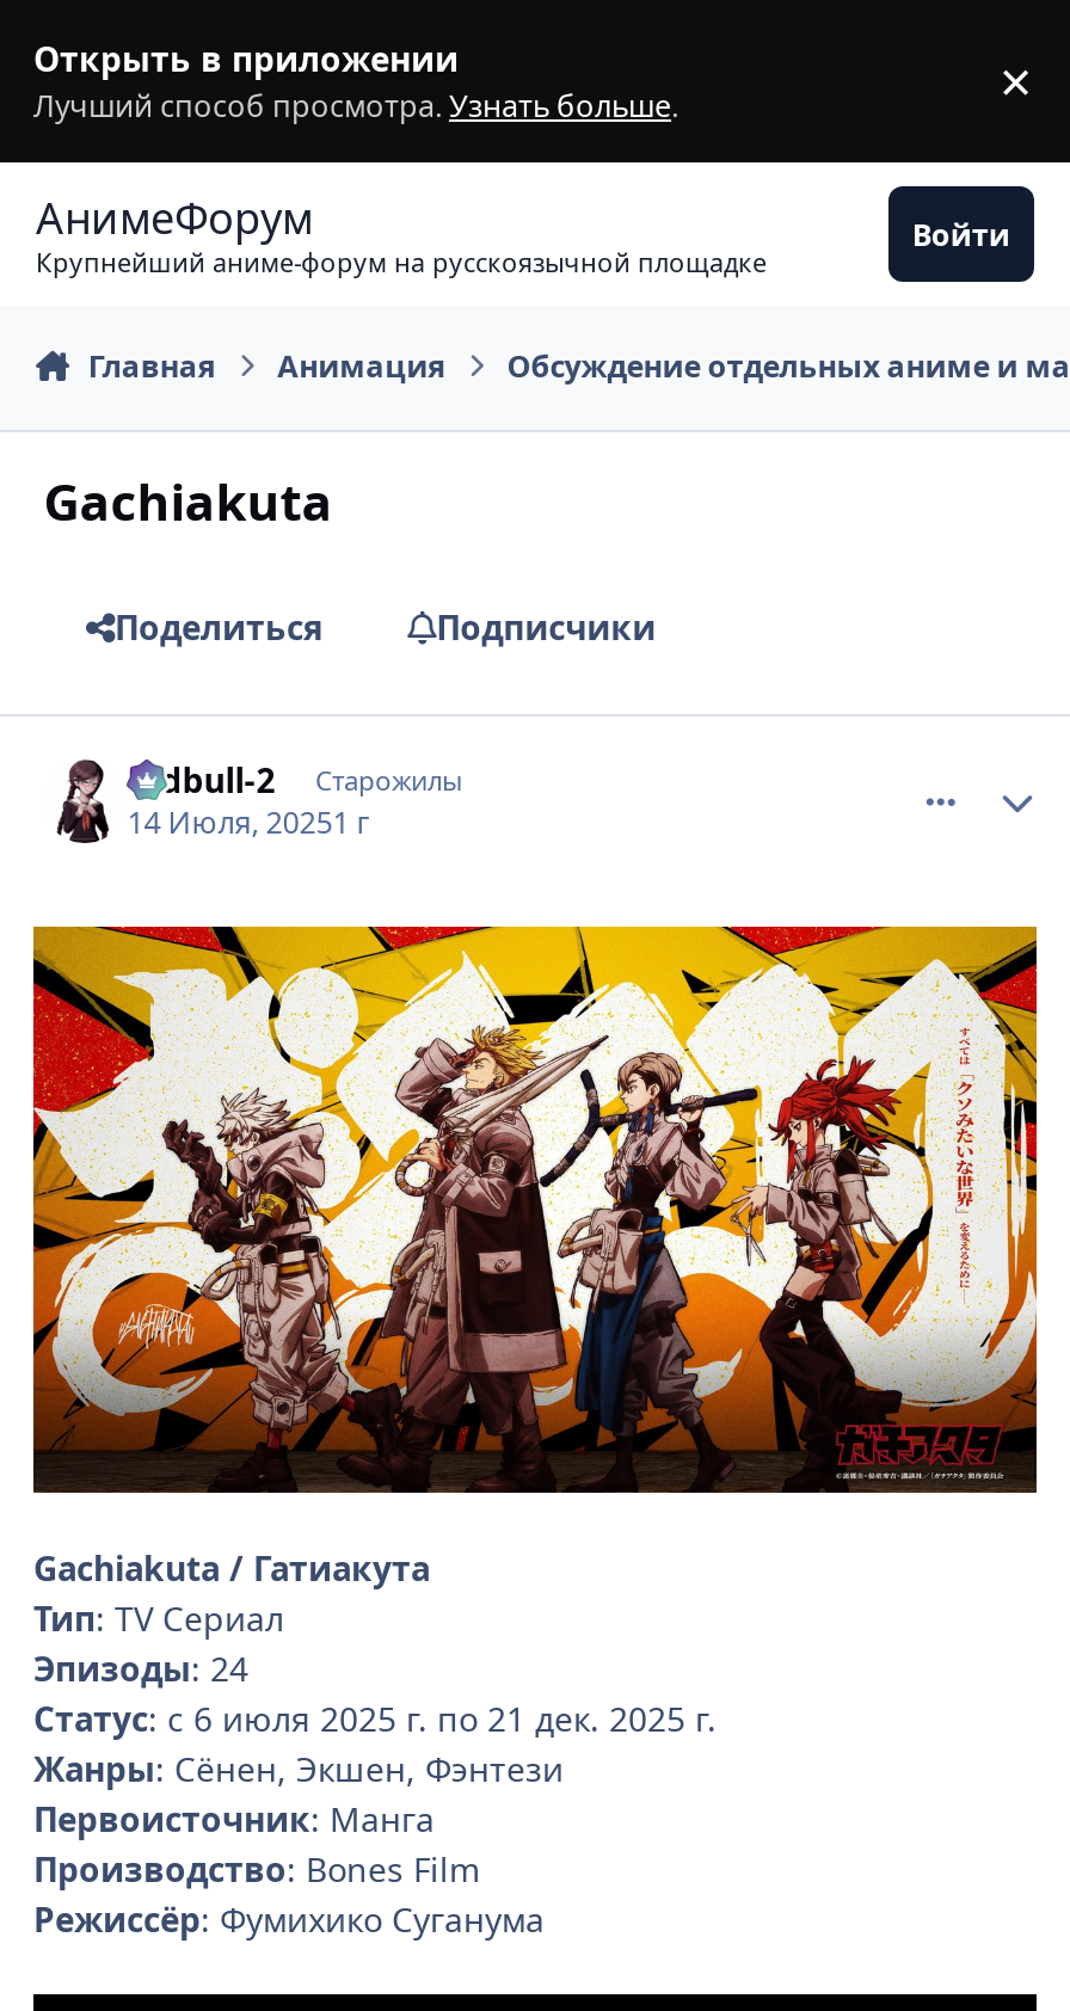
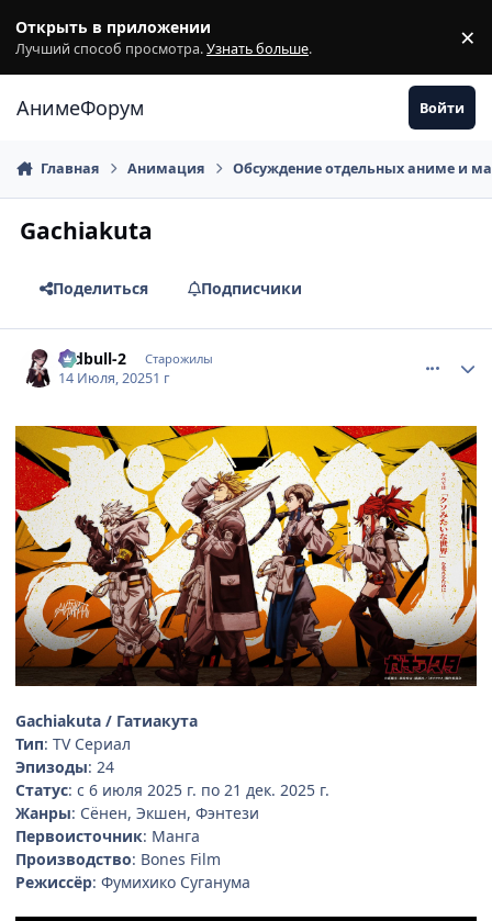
[36,242,767,278] Крупнейший аниме-форум на русскоязычной площадке -> none

